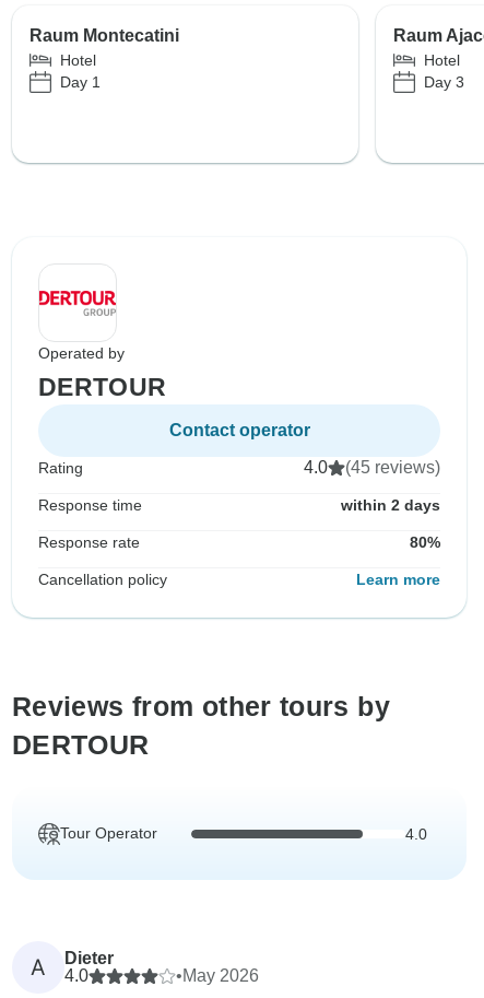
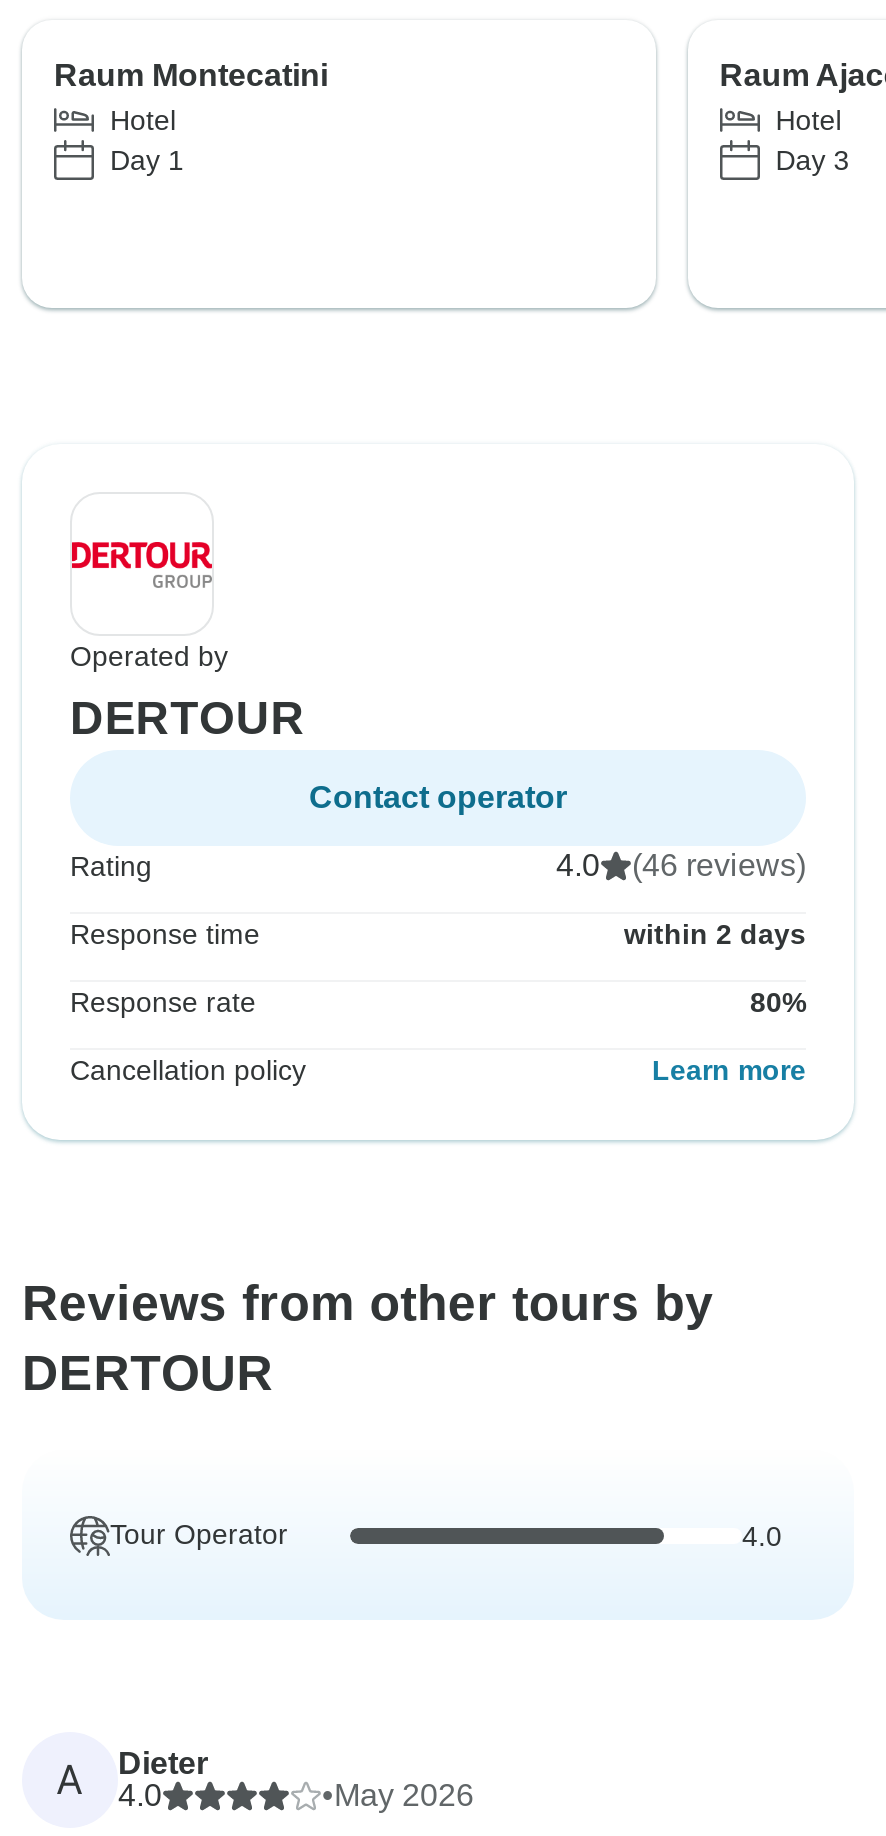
[304,458,440,477] 4.0 (45 reviews) -> [556,849,806,883] 4.0 (46 reviews)

